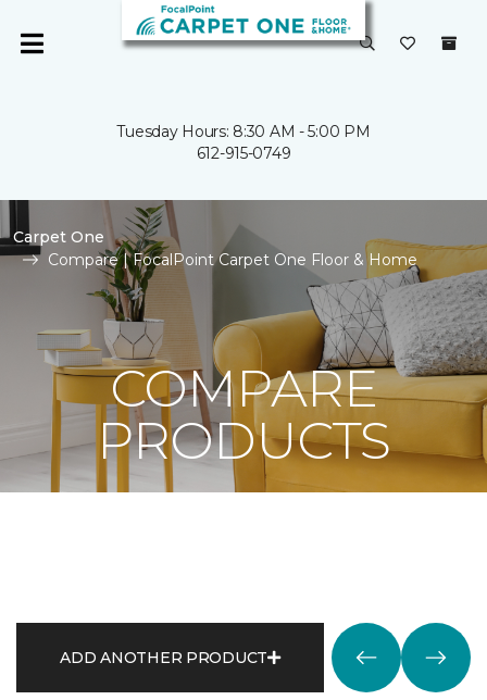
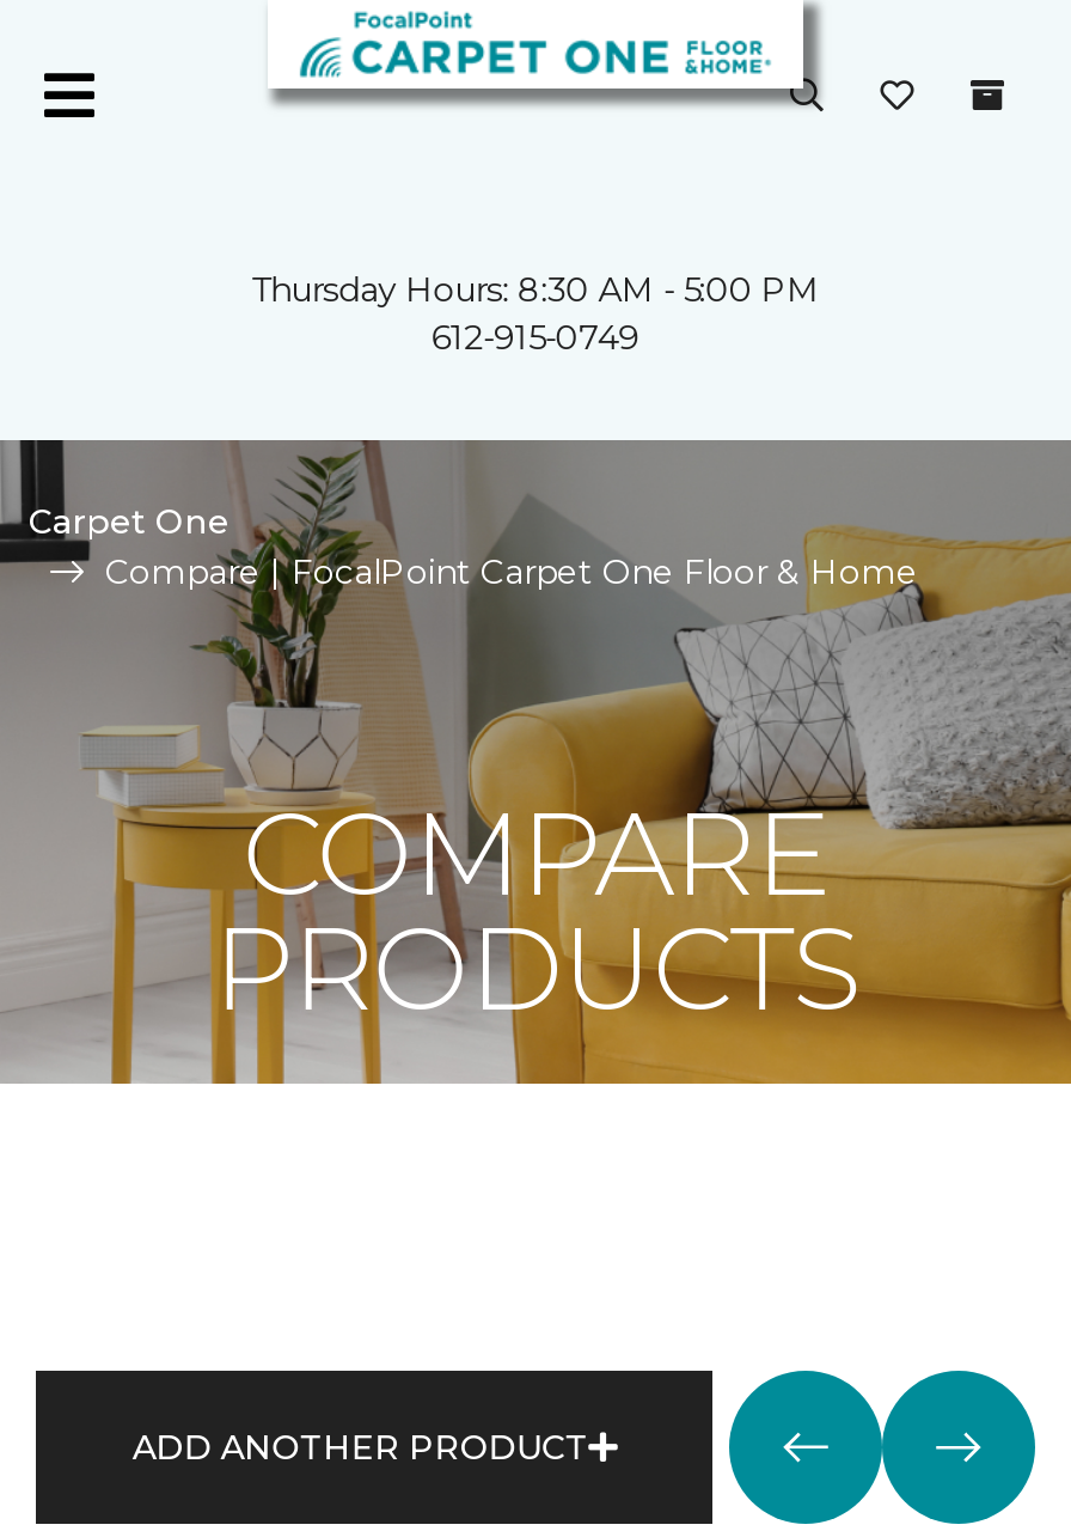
[117,122,370,141] Tuesday Hours: 8:30 AM - 5:00 PM -> [251,268,820,311] Thursday Hours: 8:30 AM - 5:00 PM

